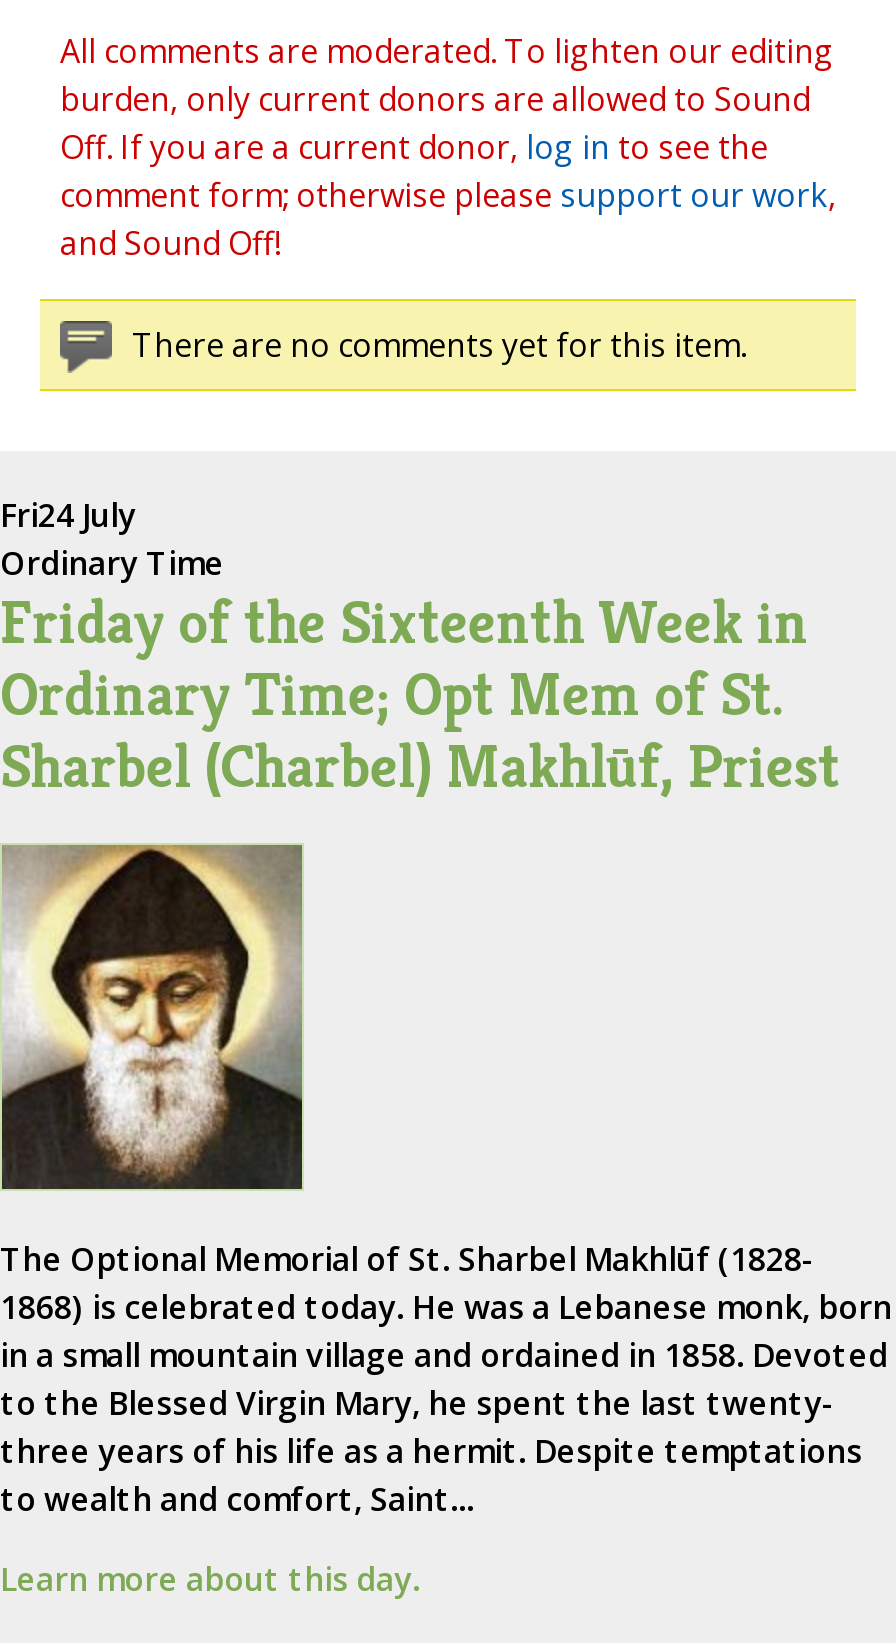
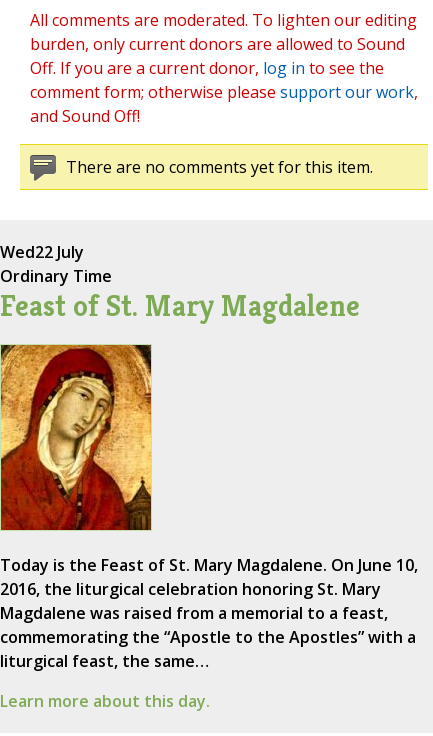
[0,493,136,537] Fri24 July -> [0,241,84,263] Wed22 July
[0,585,840,805] Friday of the Sixteenth Week in | Ordinary Time; Opt Mem of St. | Sharbel (Charbel) Makhlūf, Priest -> [0,287,360,325] Feast of St. Mary Magdalene
[6,843,304,1105] [image] -> [3,405,152,523] [image]
[0,1237,892,1521] The Optional Memorial of St. Sharbel Makhlūf (1828- | 1868) is celebrated today. He was a Lebanese monk, born | in a small mountain village and ordained in 1858. Devoted | to the Blessed Virgin Mary, he spent the last twenty- | three years of his life as a hermit. Despite temptations | to wealth and comfort, Saint… -> [0,554,418,672] Today is the Feast of St. Mary Magdalene. On June 10, | 2016, the liturgical celebration honoring St. Mary | Magdalene was raised from a memorial to a feast, | commemorating the “Apostle to the Apostles” with a | liturgical feast, the same…

